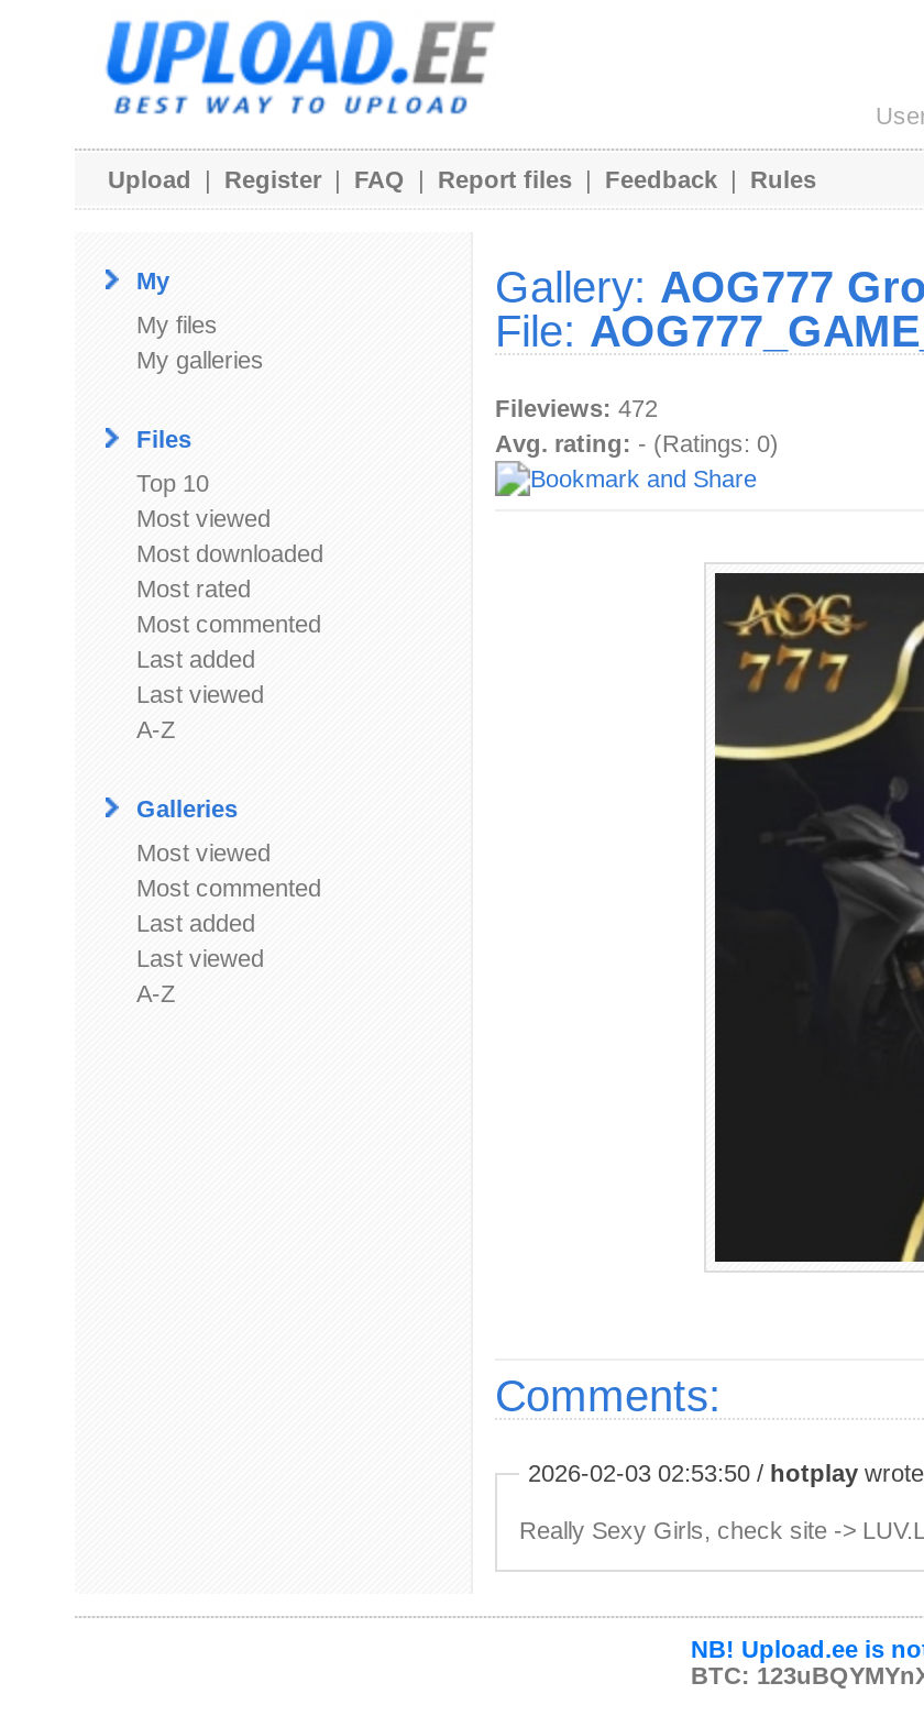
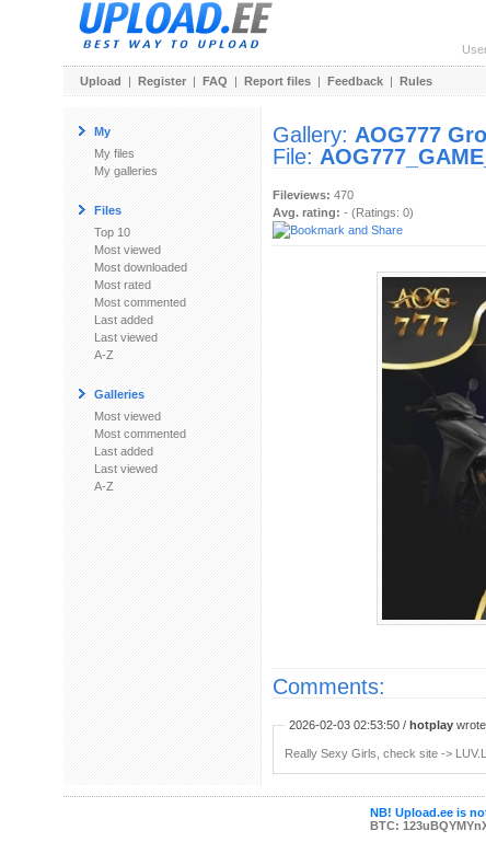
[495,395,658,421] Fileviews: 472 -> [273,188,354,201] Fileviews: 470

